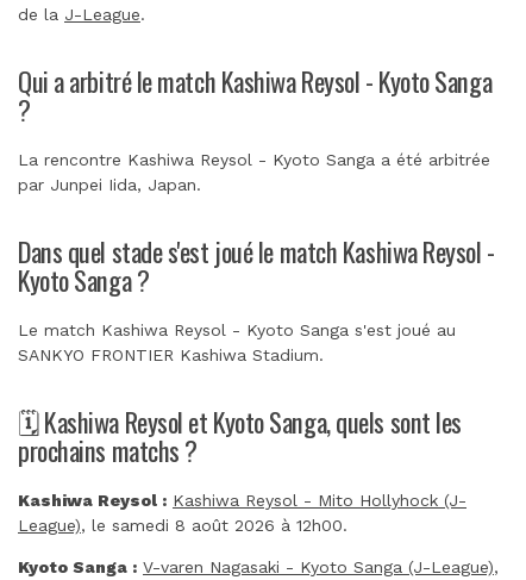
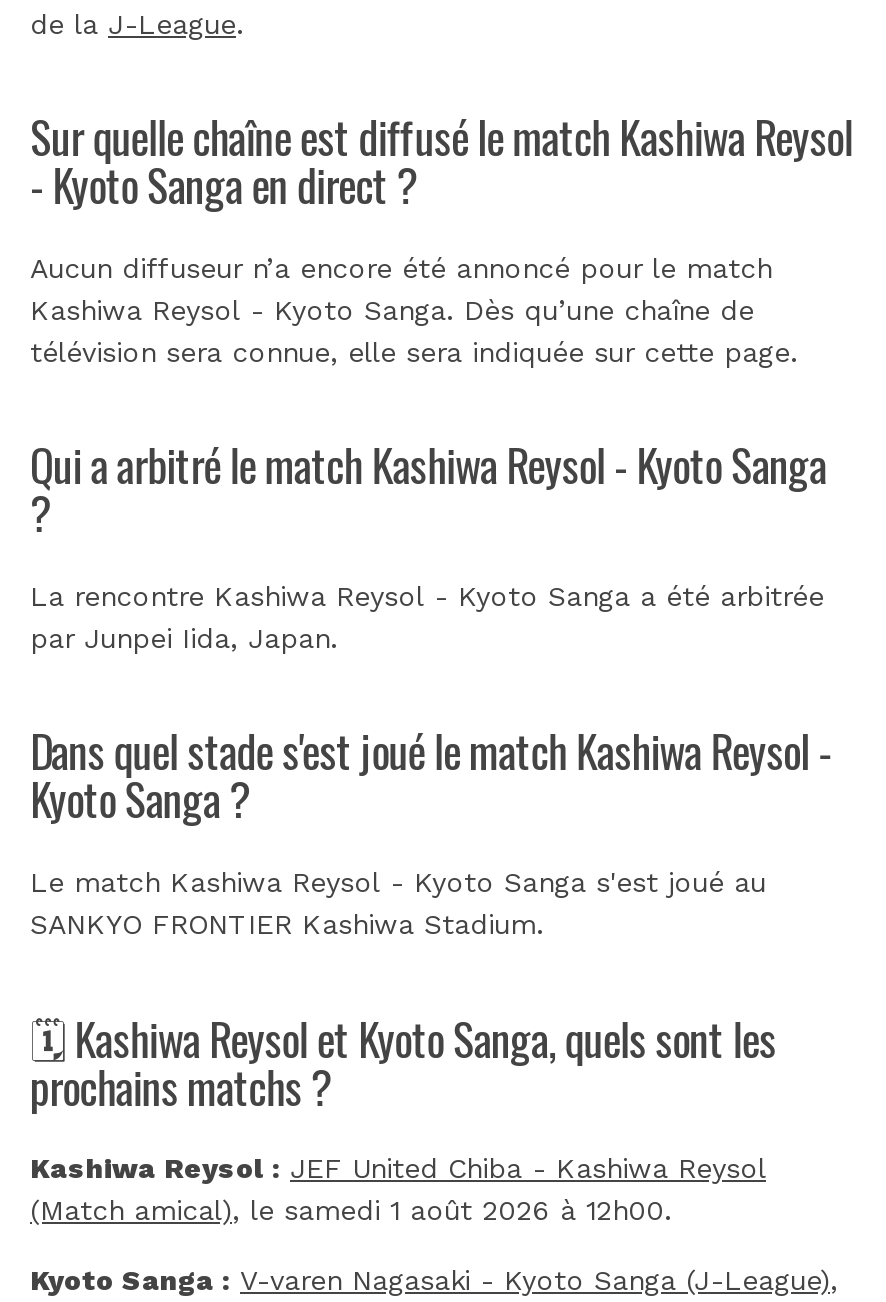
none -> [30,102,853,368] Sur quelle chaîne est diffusé le match Kashiwa Reysol | - Kyoto Sanga en direct ? | Aucun diffuseur n’a encore été annoncé pour le match | Kashiwa Reysol - Kyoto Sanga. Dès qu’une chaîne de | télévision sera connue, elle sera indiquée sur cette page.
[18,491,466,535] Kashiwa Reysol : Kashiwa Reysol - Mito Hollyhock (J- | League), le samedi 8 août 2026 à 12h00. -> [30,1153,766,1227] Kashiwa Reysol : JEF United Chiba - Kashiwa Reysol | (Match amical), le samedi 1 août 2026 à 12h00.

